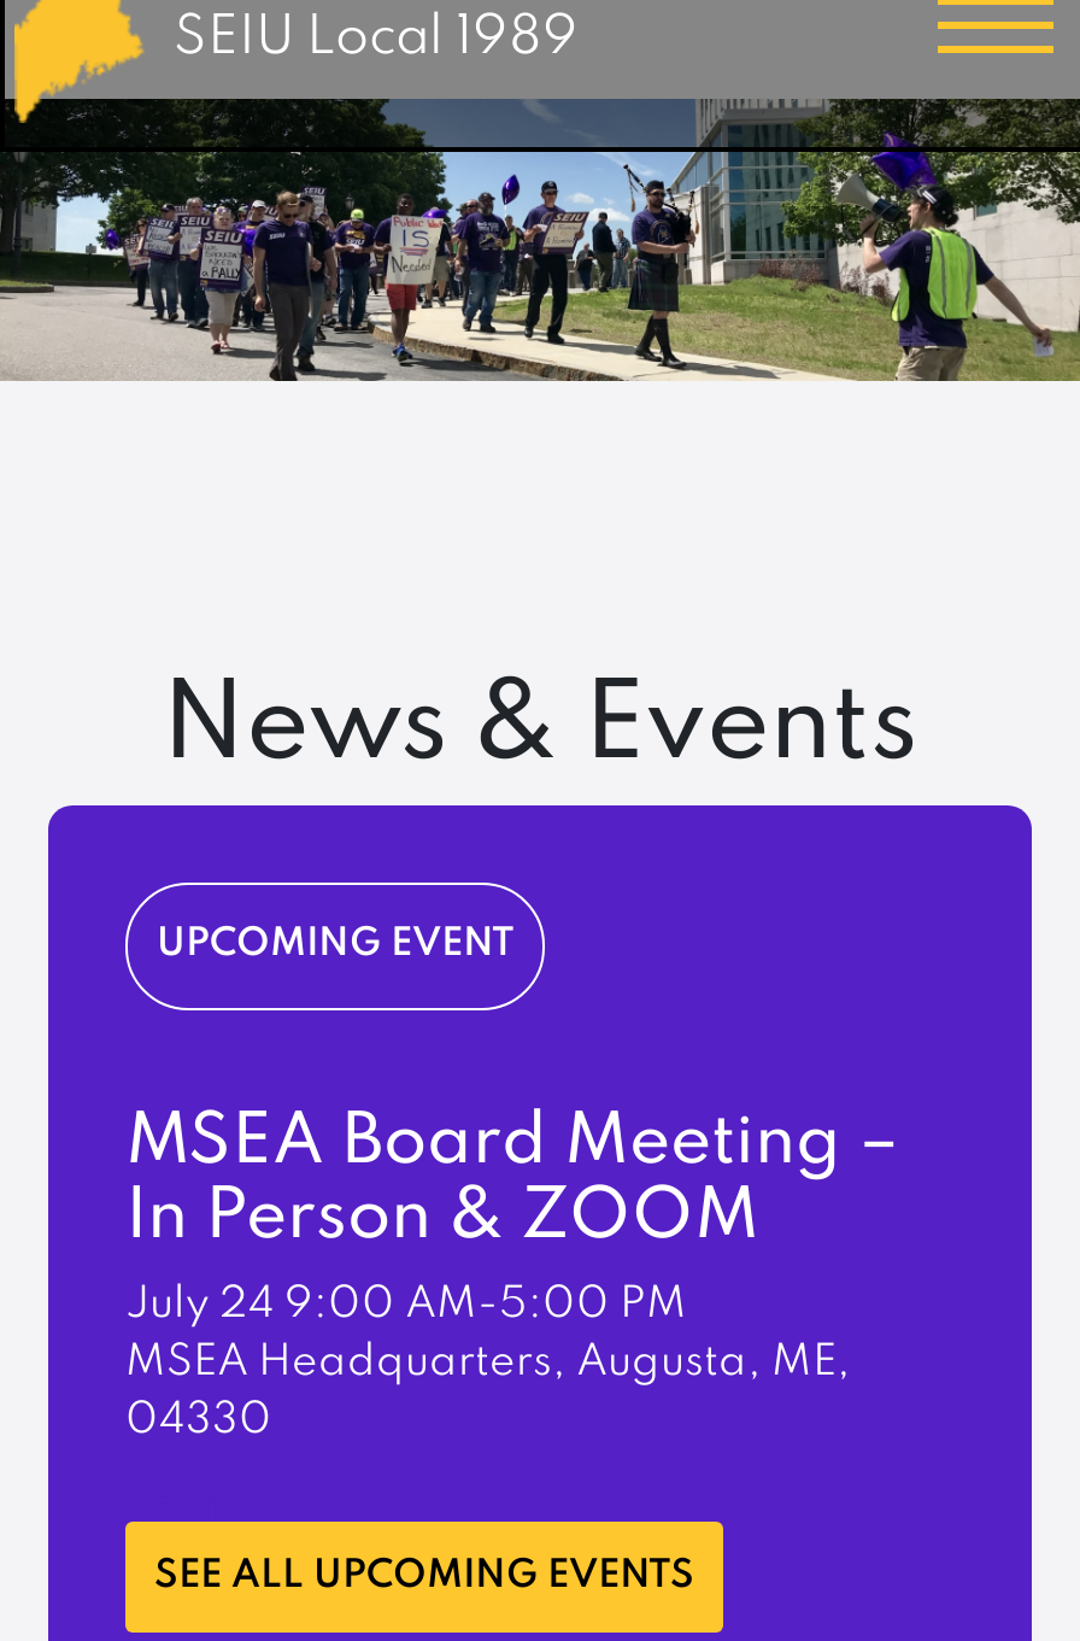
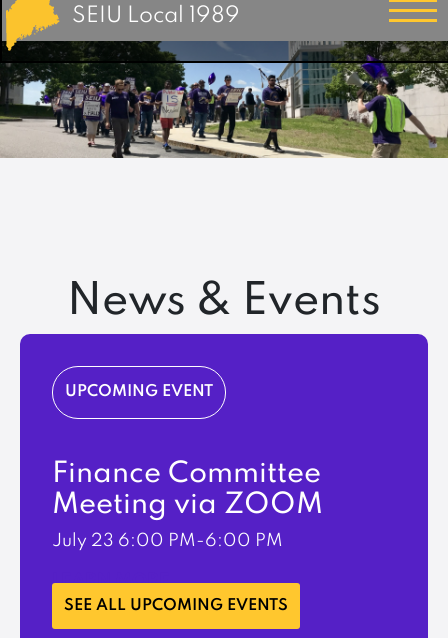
[125,1109,899,1441] MSEA Board Meeting – | In Person & ZOOM | July 24 9:00 AM-5:00 PM | MSEA Headquarters, Augusta, ME, | 04330 -> [52,460,323,550] Finance Committee | Meeting via ZOOM | July 23 6:00 PM-6:00 PM

